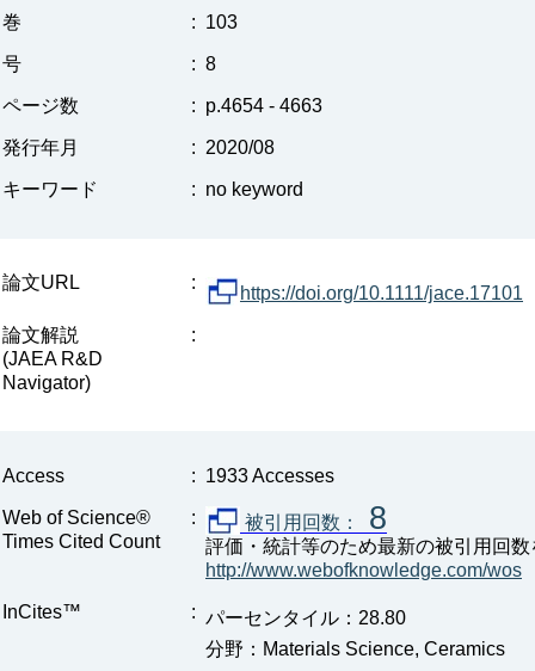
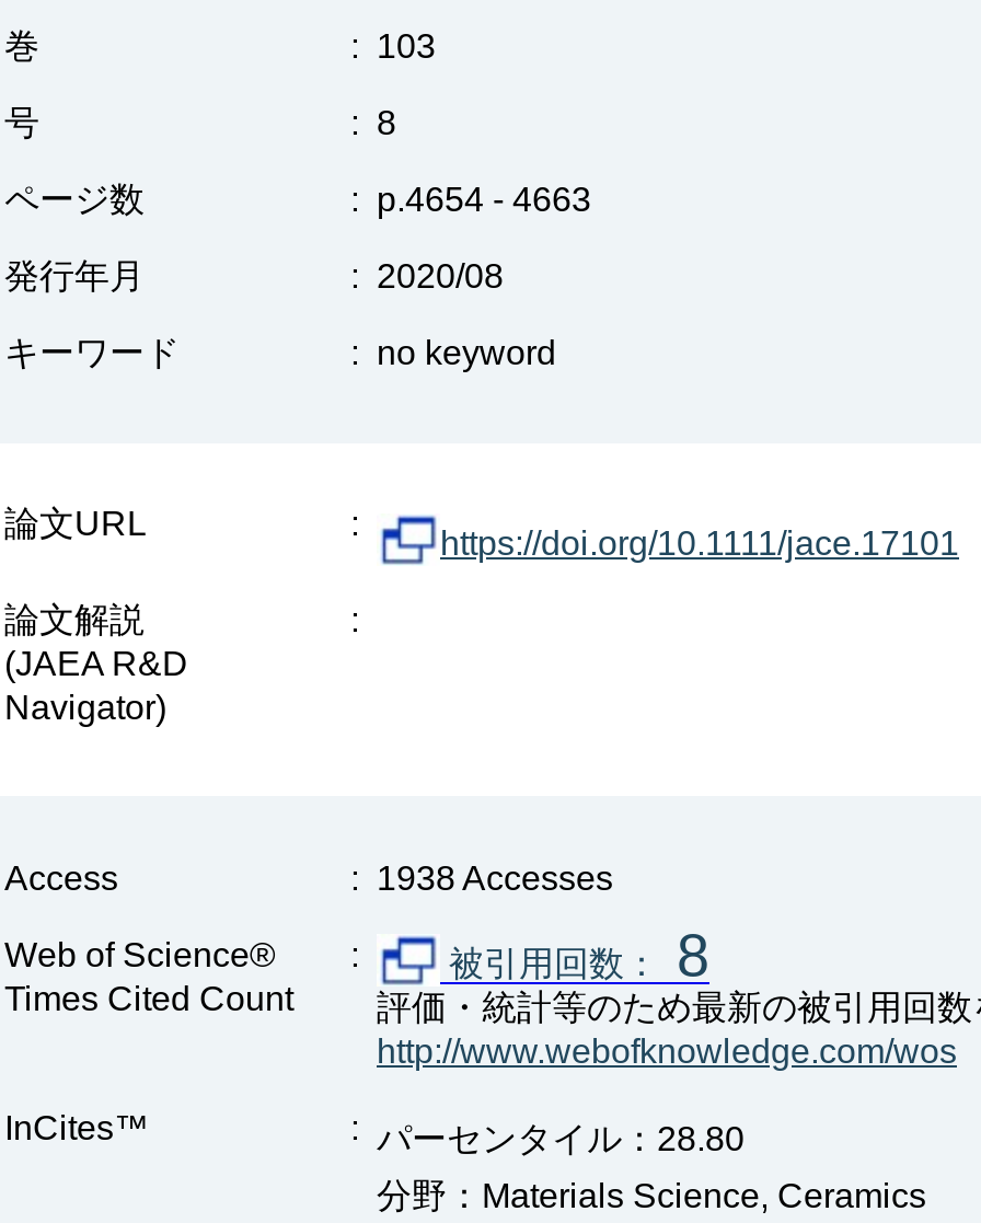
[191,465,334,485] : 1933 Accesses -> [350,859,613,896] : 1938 Accesses

